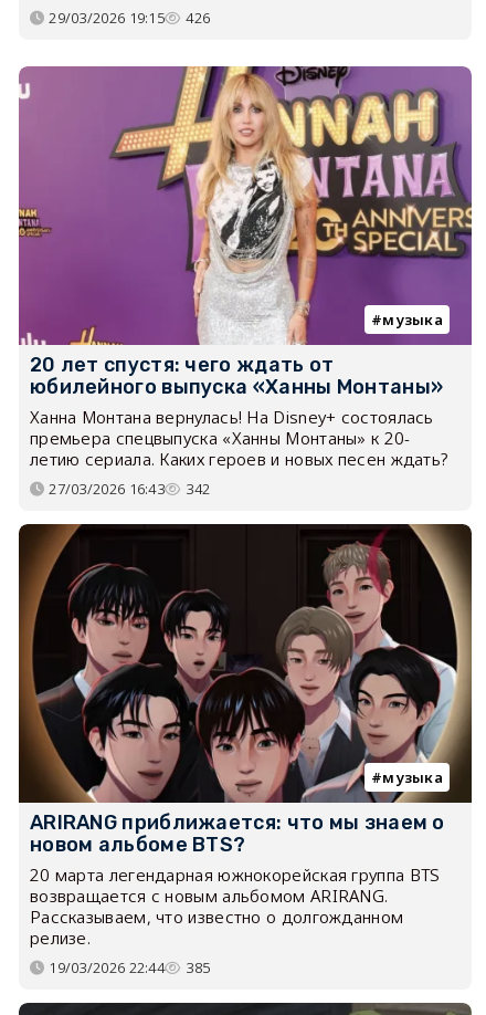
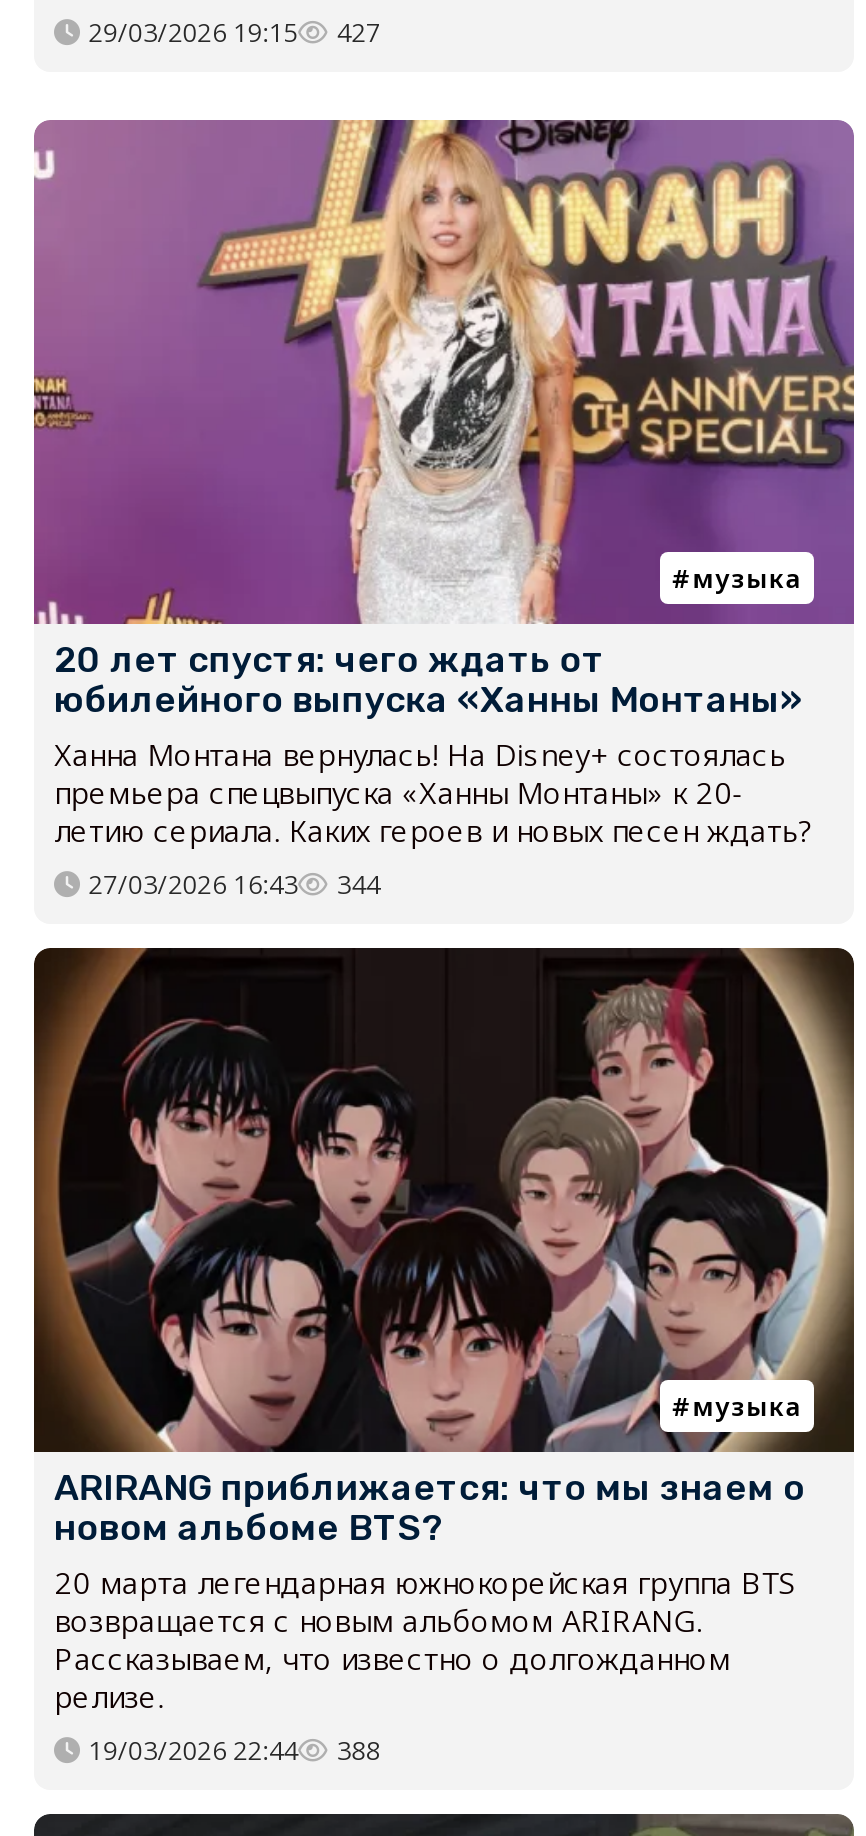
[49,7,210,27] 29/03/2026 19:15 426 -> [89,13,381,49] 29/03/2026 19:15 427
[49,478,210,498] 27/03/2026 16:43 342 -> [89,865,381,901] 27/03/2026 16:43 344
[49,957,210,977] 19/03/2026 22:44 385 -> [89,1731,381,1767] 19/03/2026 22:44 388

